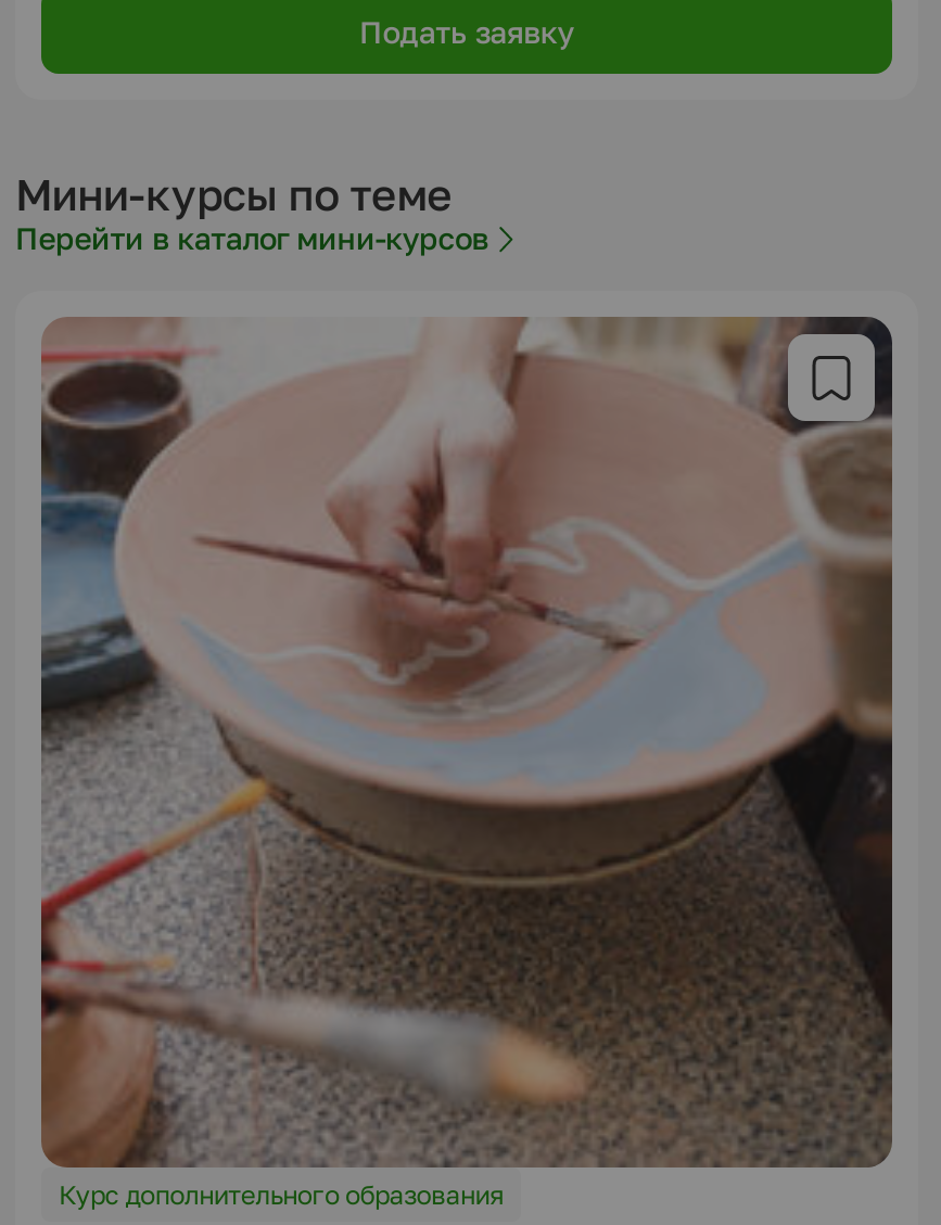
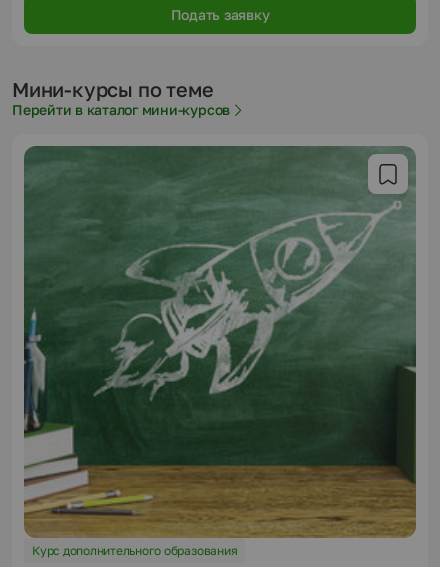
[39,315,894,1170] [image] -> [23,145,416,539] [image]

